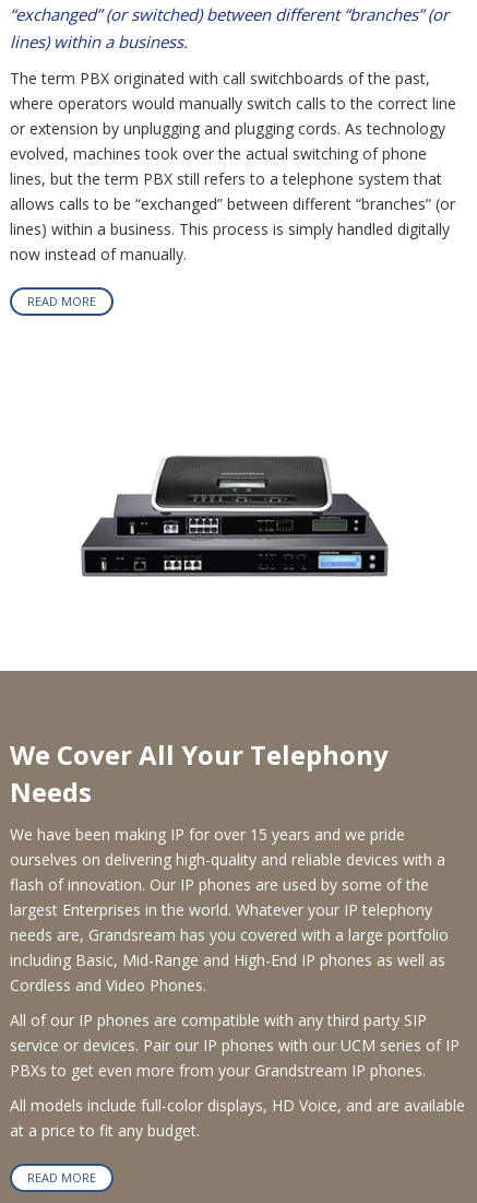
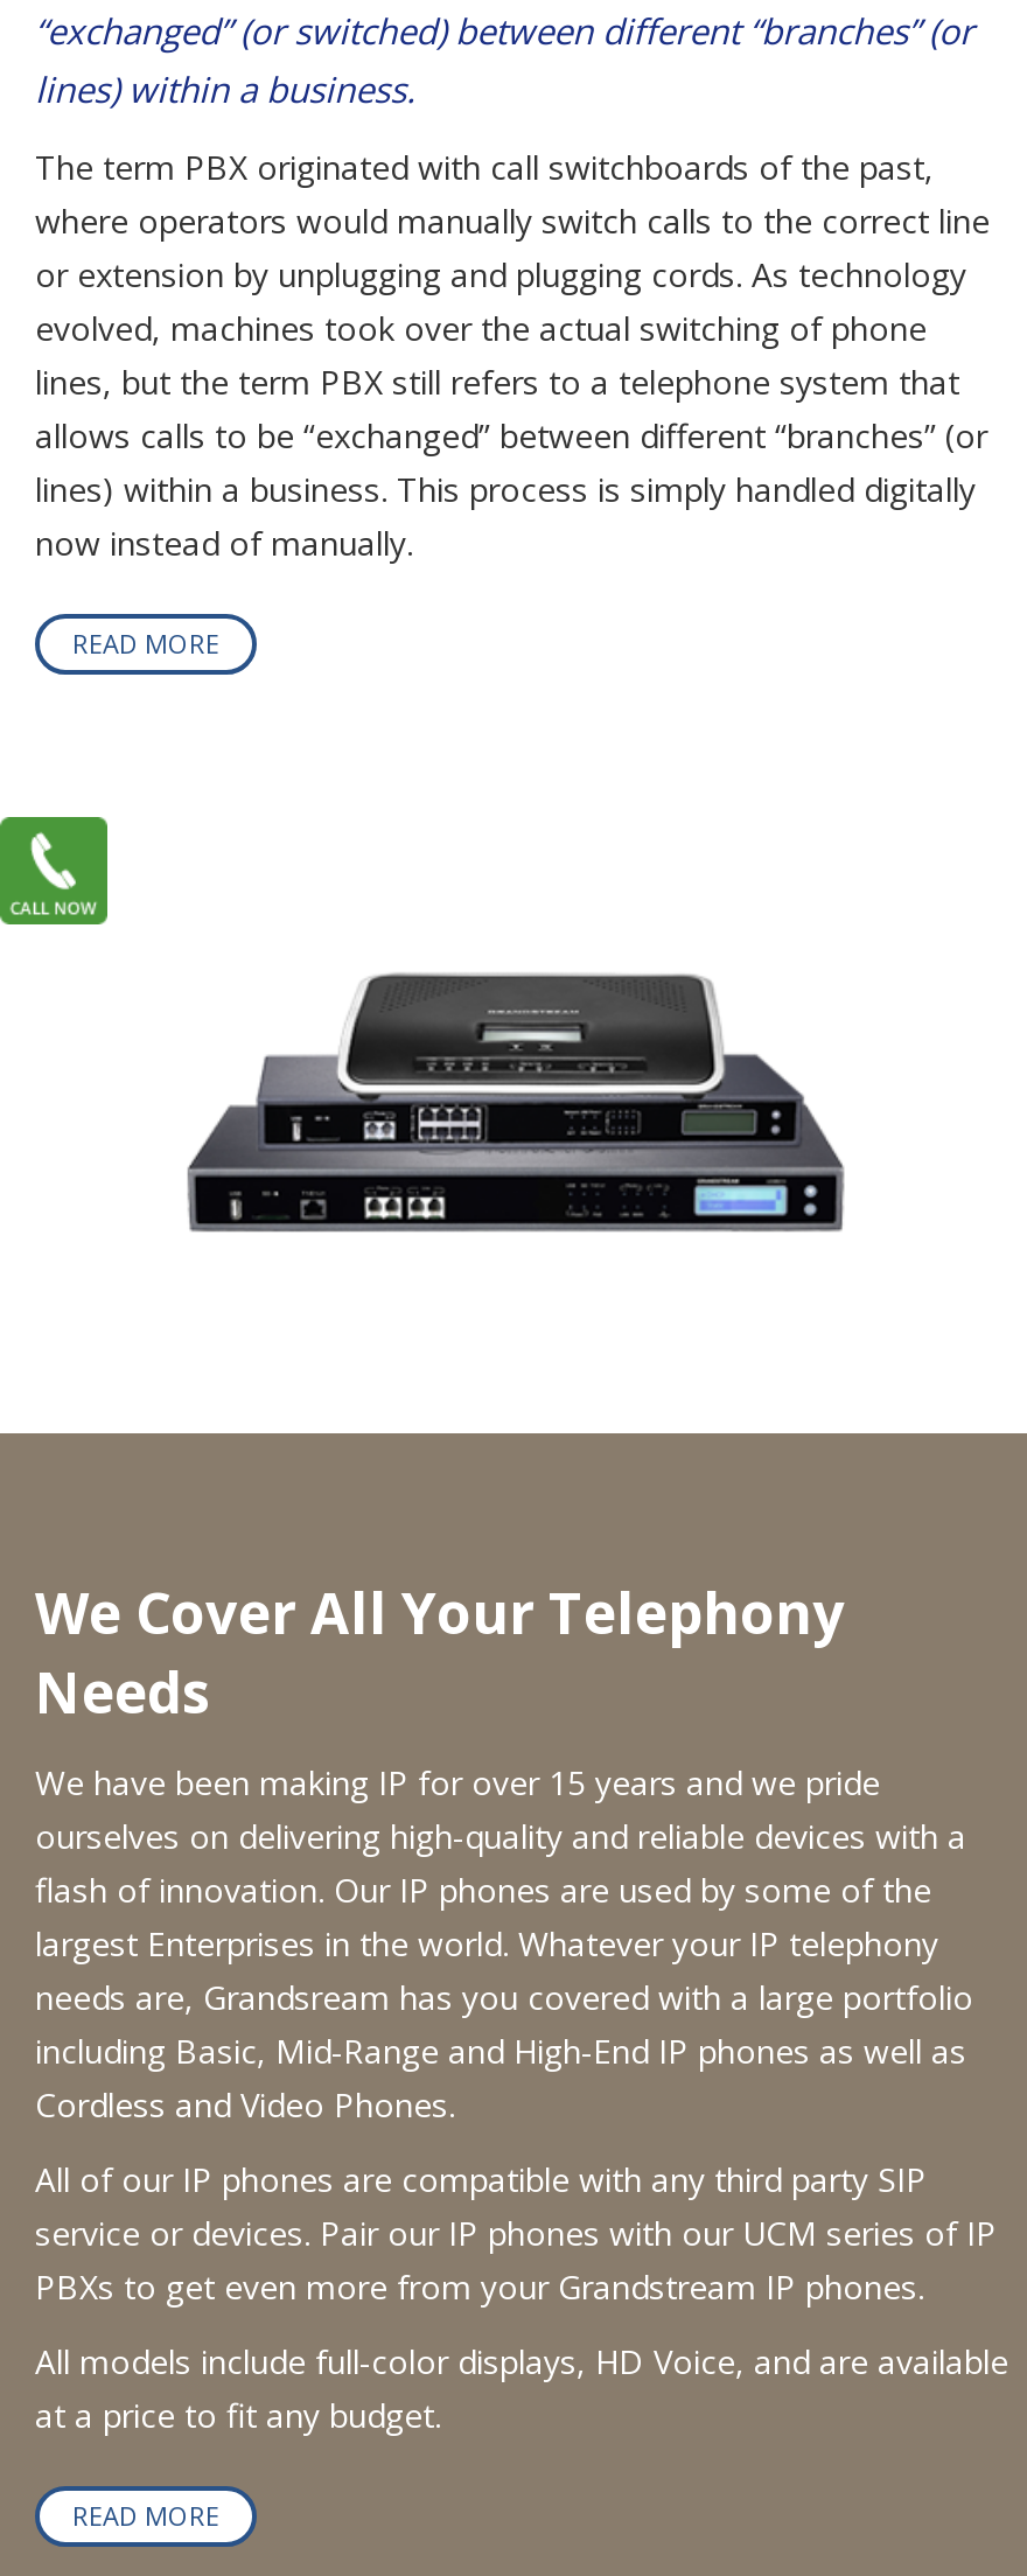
none -> [7,815,110,927] [image]

